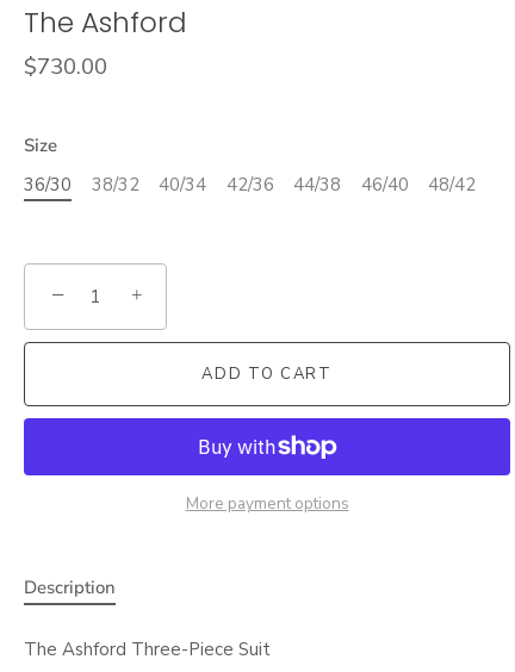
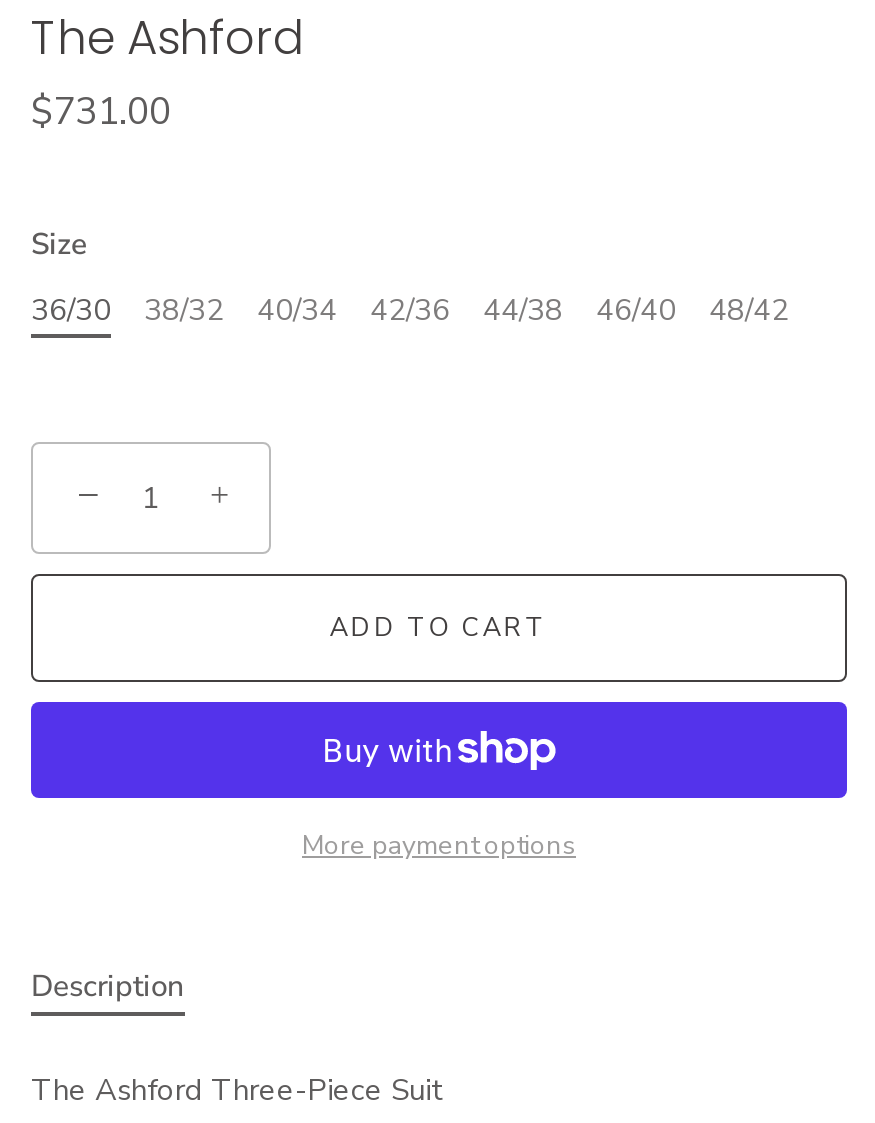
[24,51,107,82] $730.00 -> [31,86,171,138] $731.00

